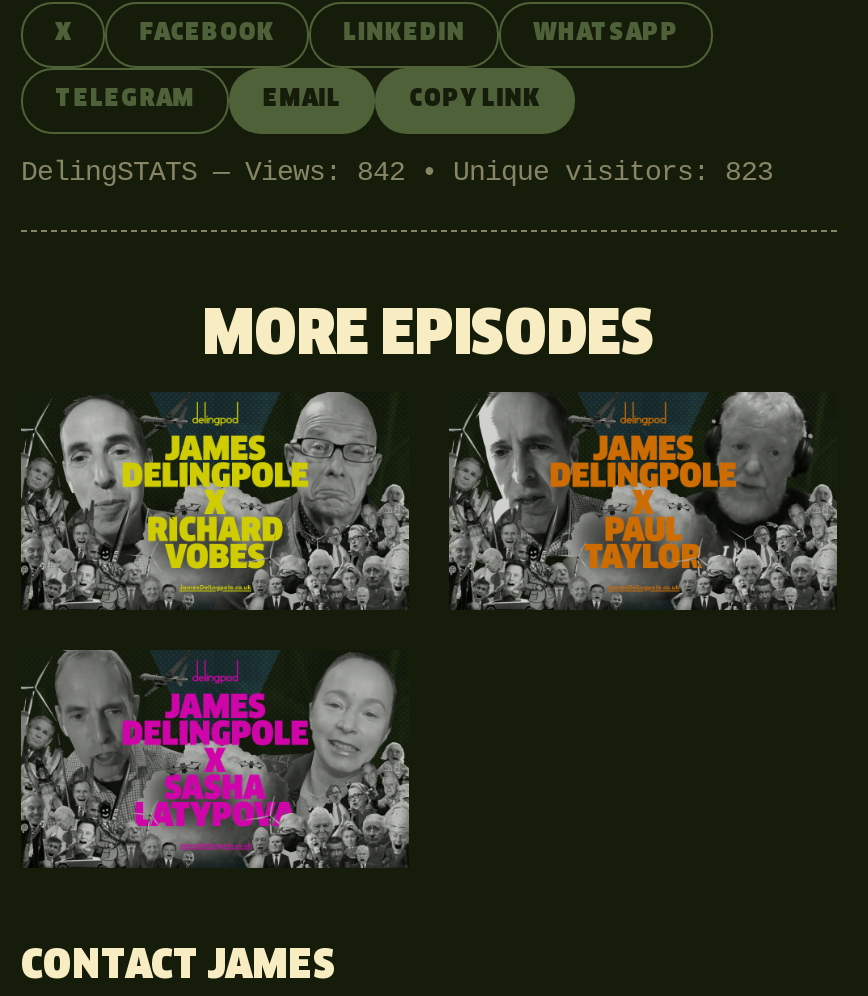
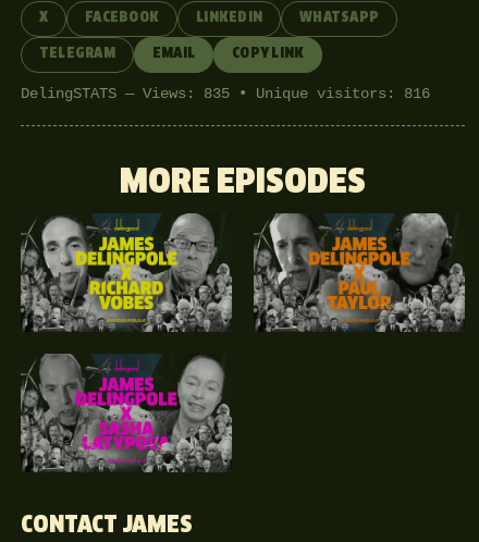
[21,155,773,187] DelingSTATS — Views: 842 • Unique visitors: 823 -> [21,84,430,102] DelingSTATS — Views: 835 • Unique visitors: 816

